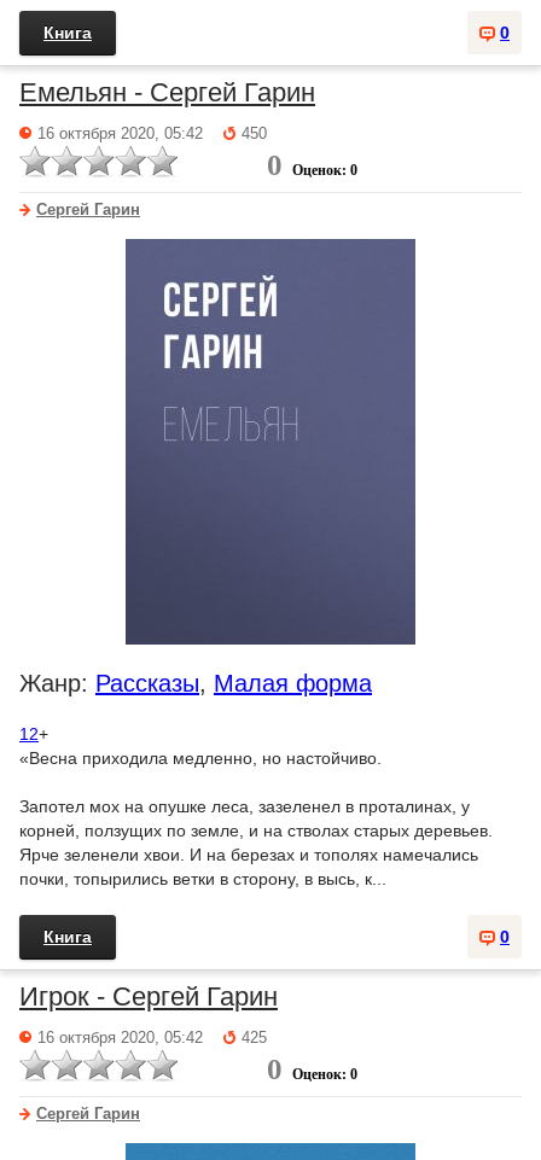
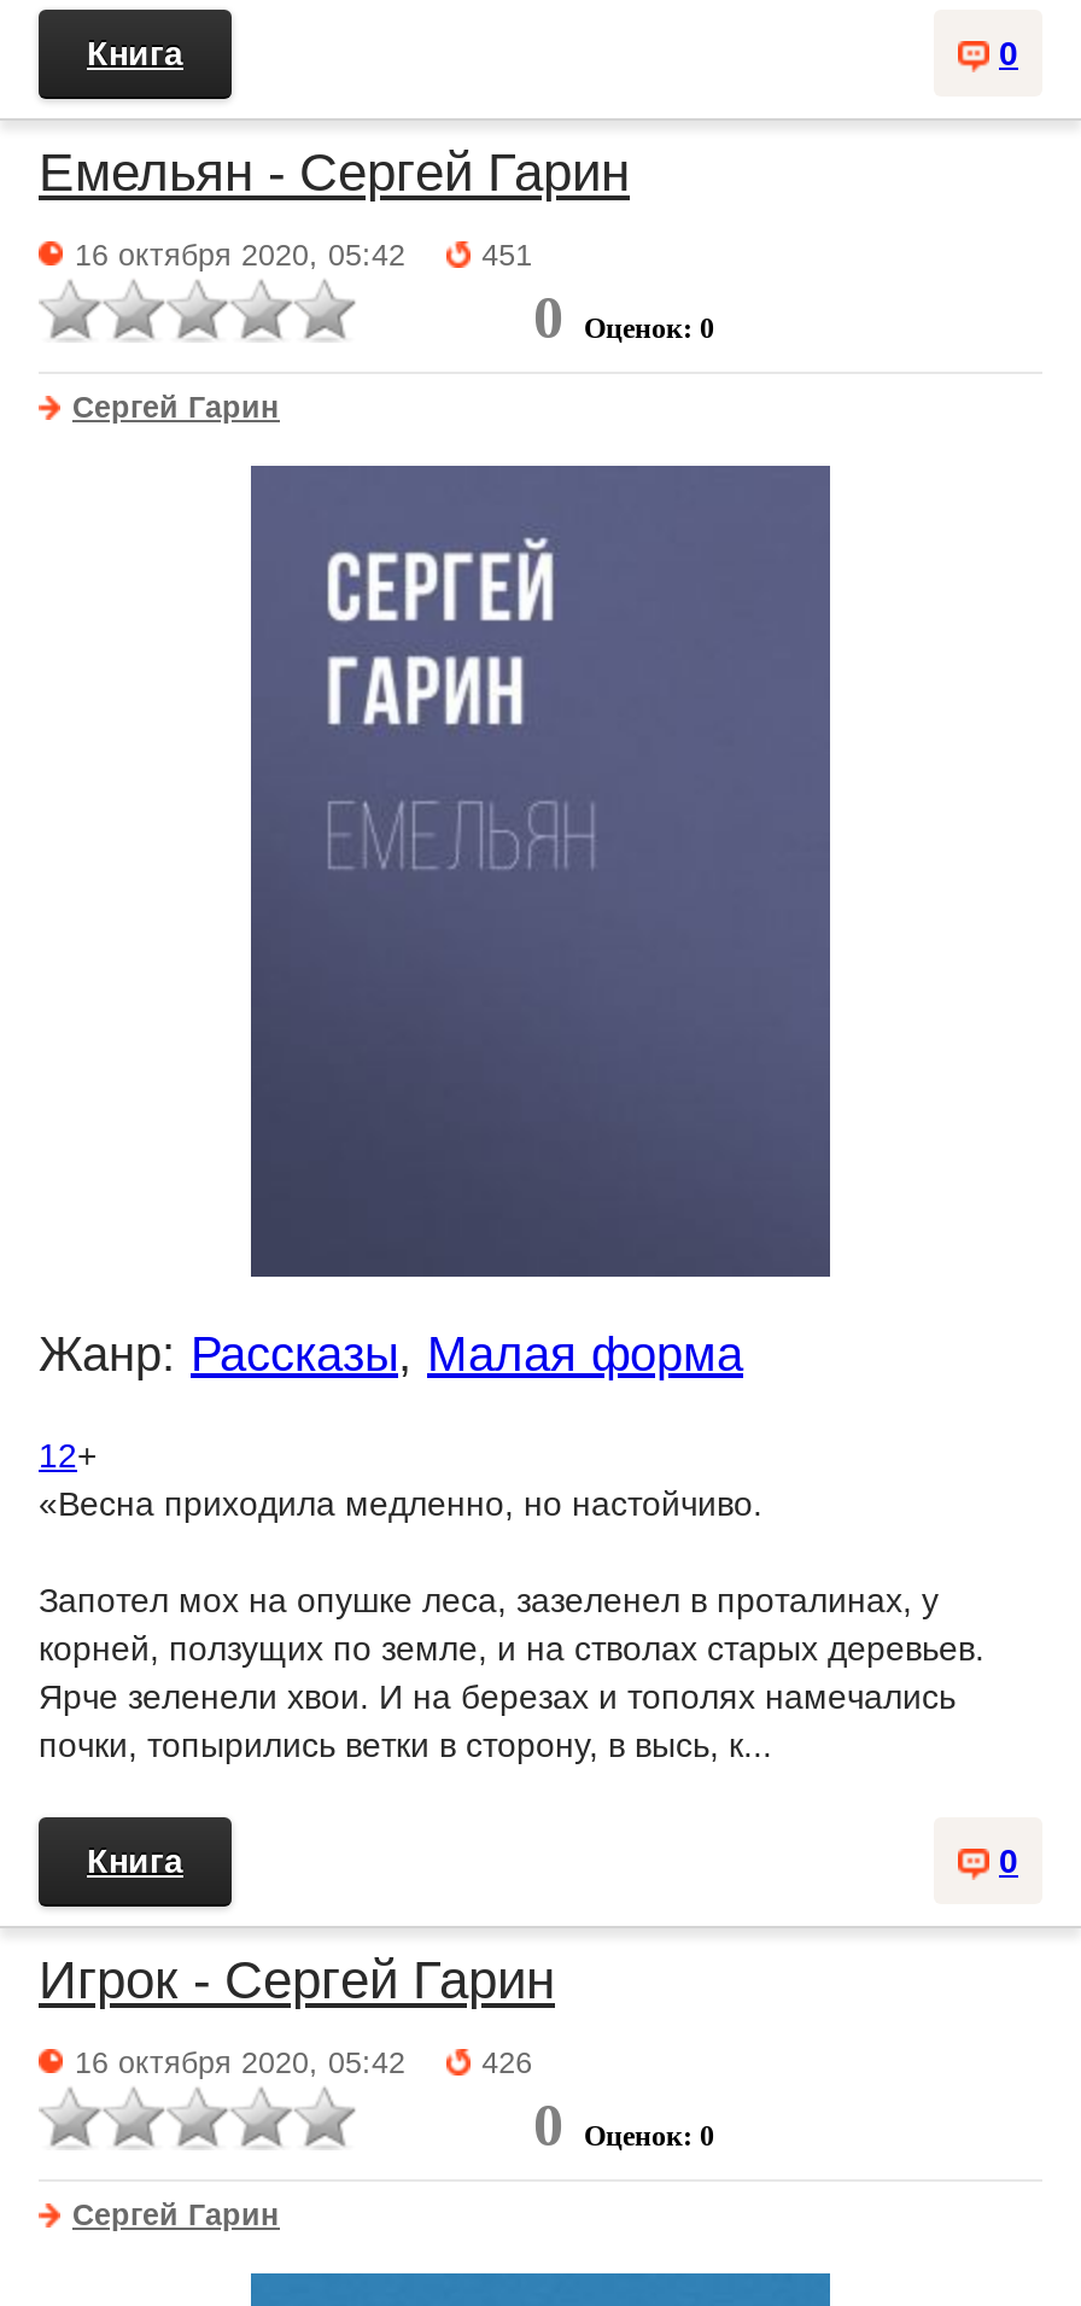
[241,126,266,142] 450 -> [482,239,532,273] 451
[241,1030,266,1047] 425 -> [482,2047,532,2080] 426

